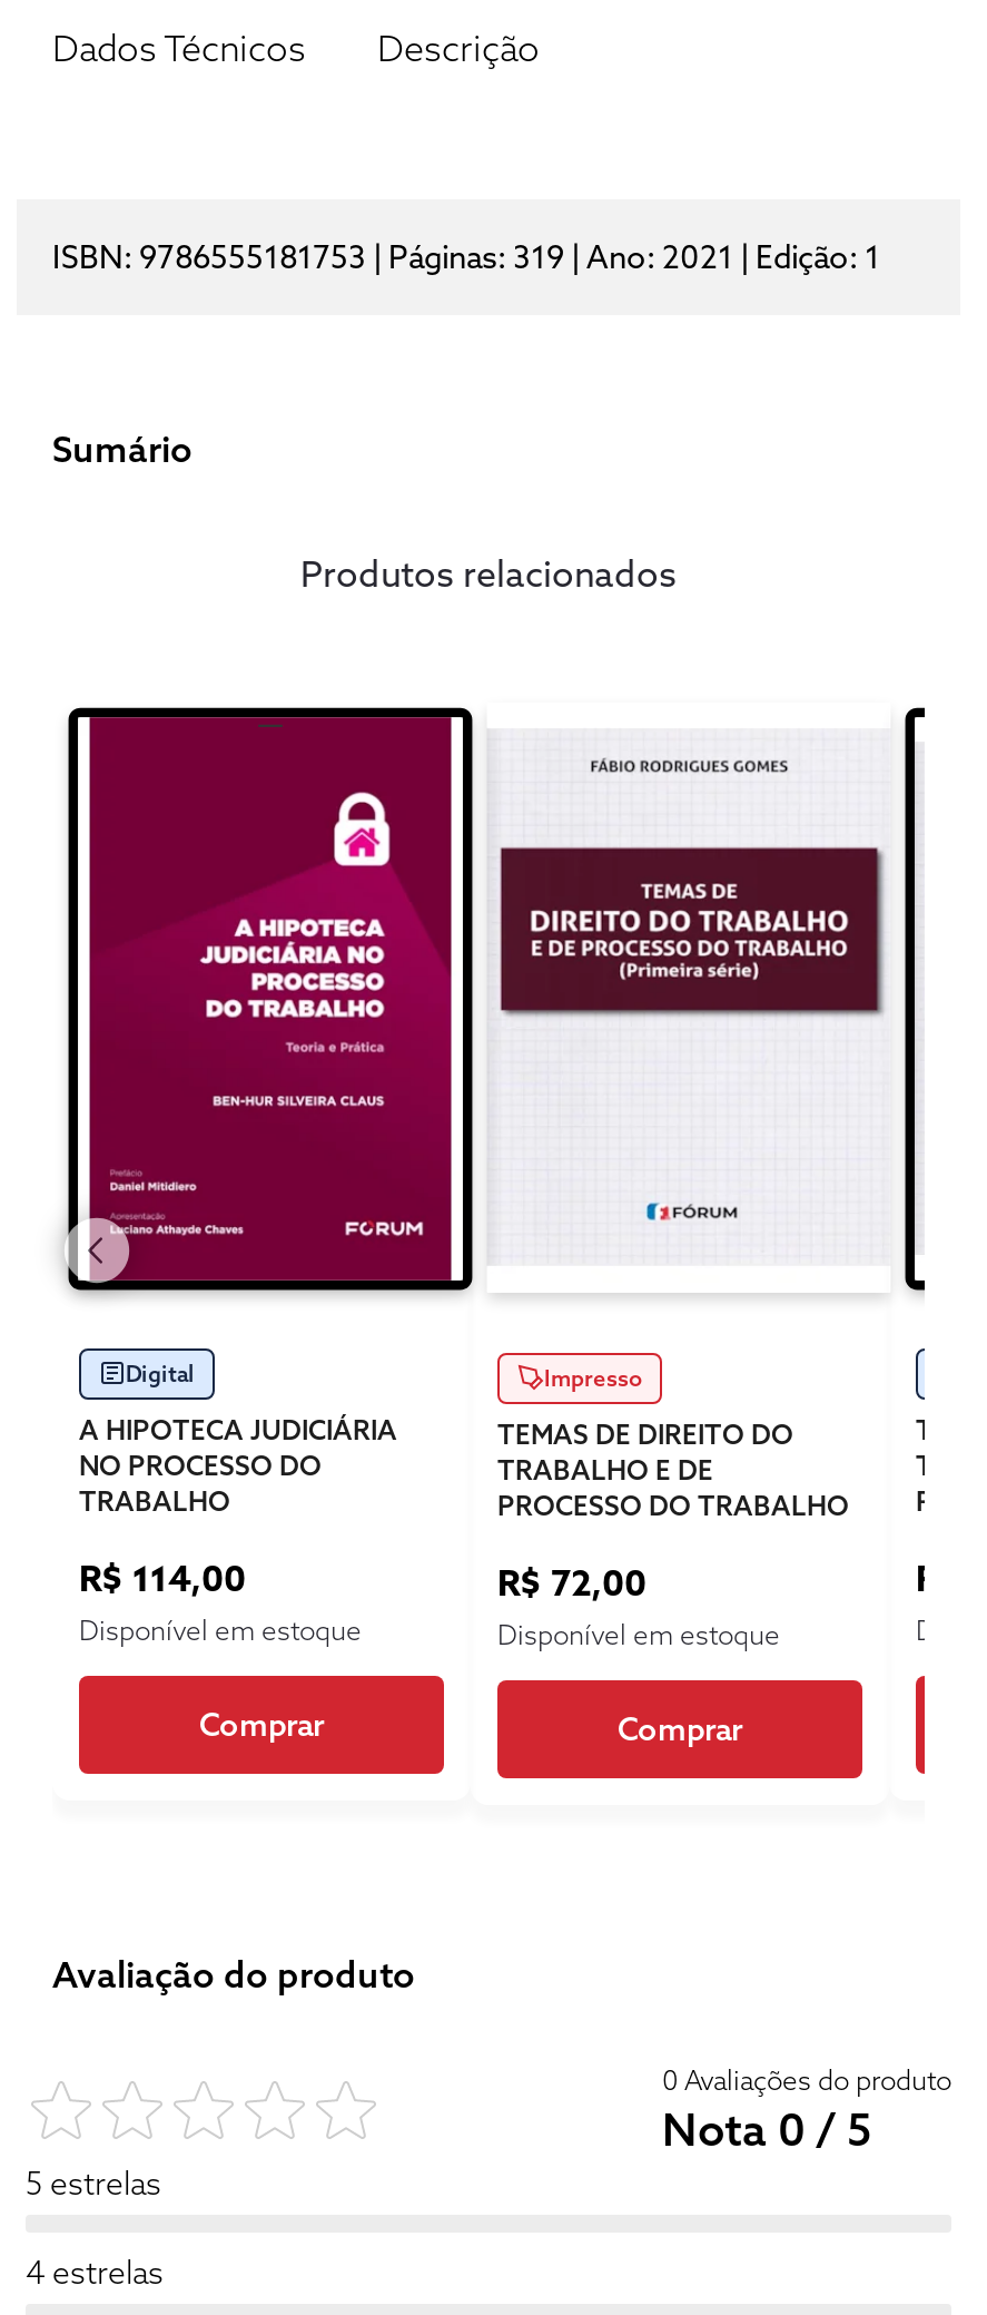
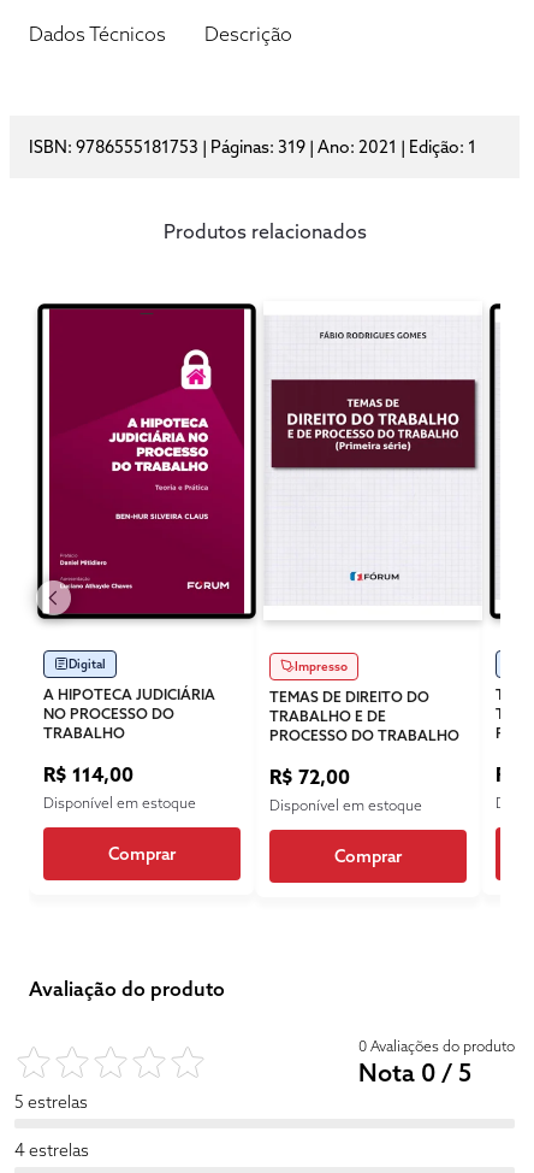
[52,427,193,471] Sumário -> none

